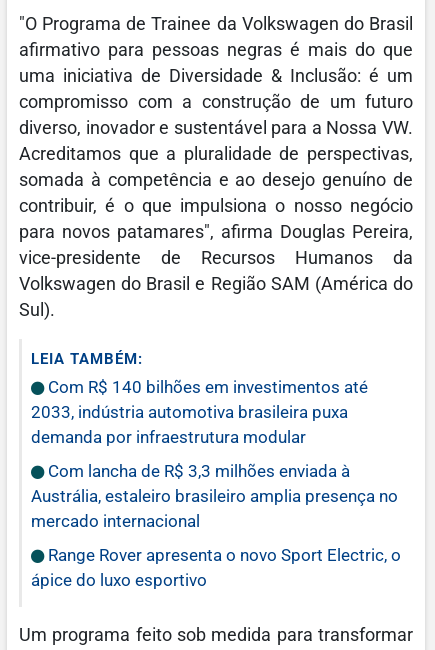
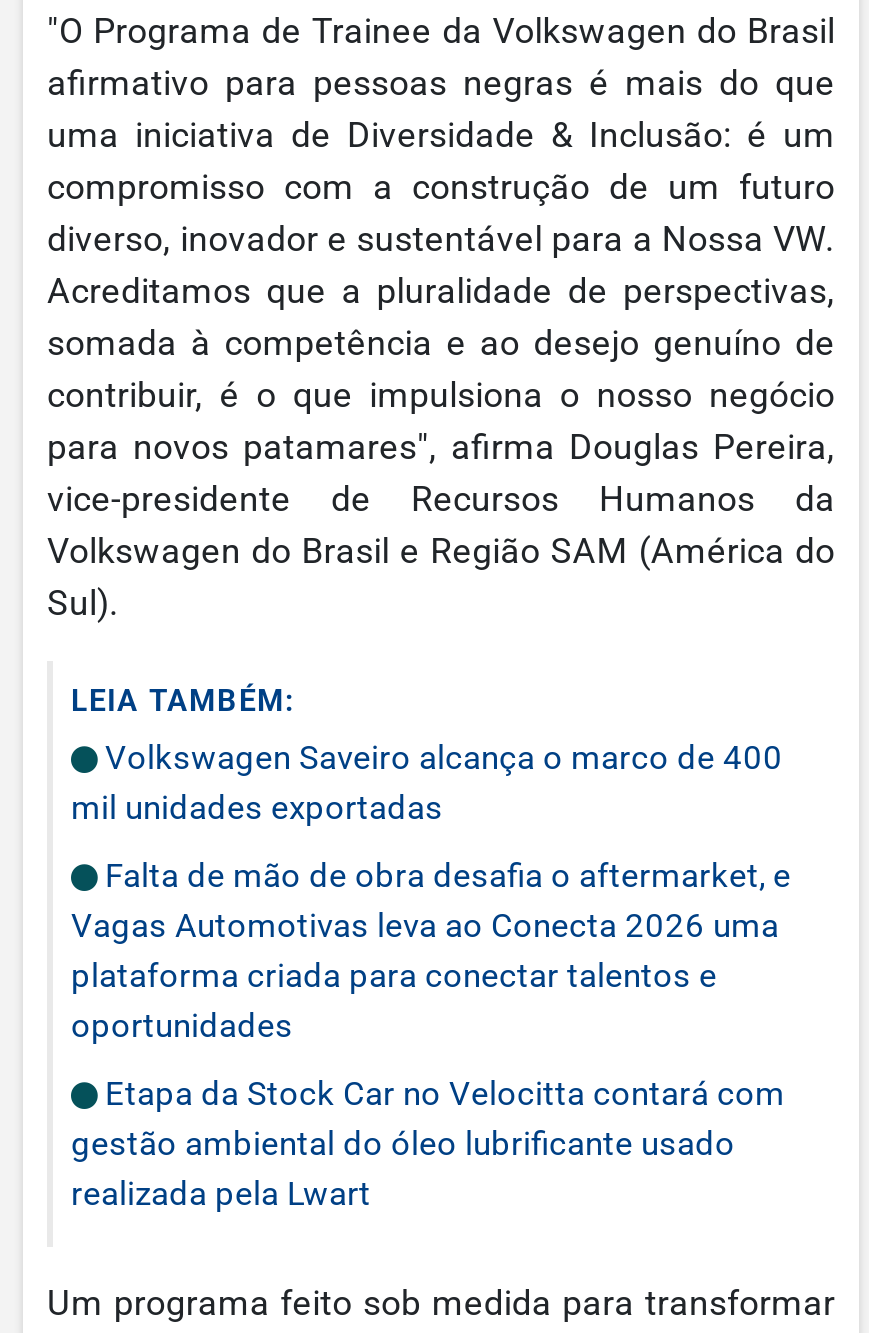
[31,377,368,447] Com R$ 140 bilhões em investimentos até | 2033, indústria automotiva brasileira puxa | demanda por infraestrutura modular -> [71,737,783,827] Volkswagen Saveiro alcança o marco de 400 | mil unidades exportadas
[31,461,398,531] Com lancha de R$ 3,3 milhões enviada à | Austrália, estaleiro brasileiro amplia presença no | mercado internacional -> [71,855,791,1045] Falta de mão de obra desafia o aftermarket, e | Vagas Automotivas leva ao Conecta 2026 uma | plataforma criada para conectar talentos e | oportunidades
[31,545,401,590] Range Rover apresenta o novo Sport Electric, o | ápice do luxo esportivo -> [71,1073,785,1213] Etapa da Stock Car no Velocitta contará com | gestão ambiental do óleo lubrificante usado | realizada pela Lwart

